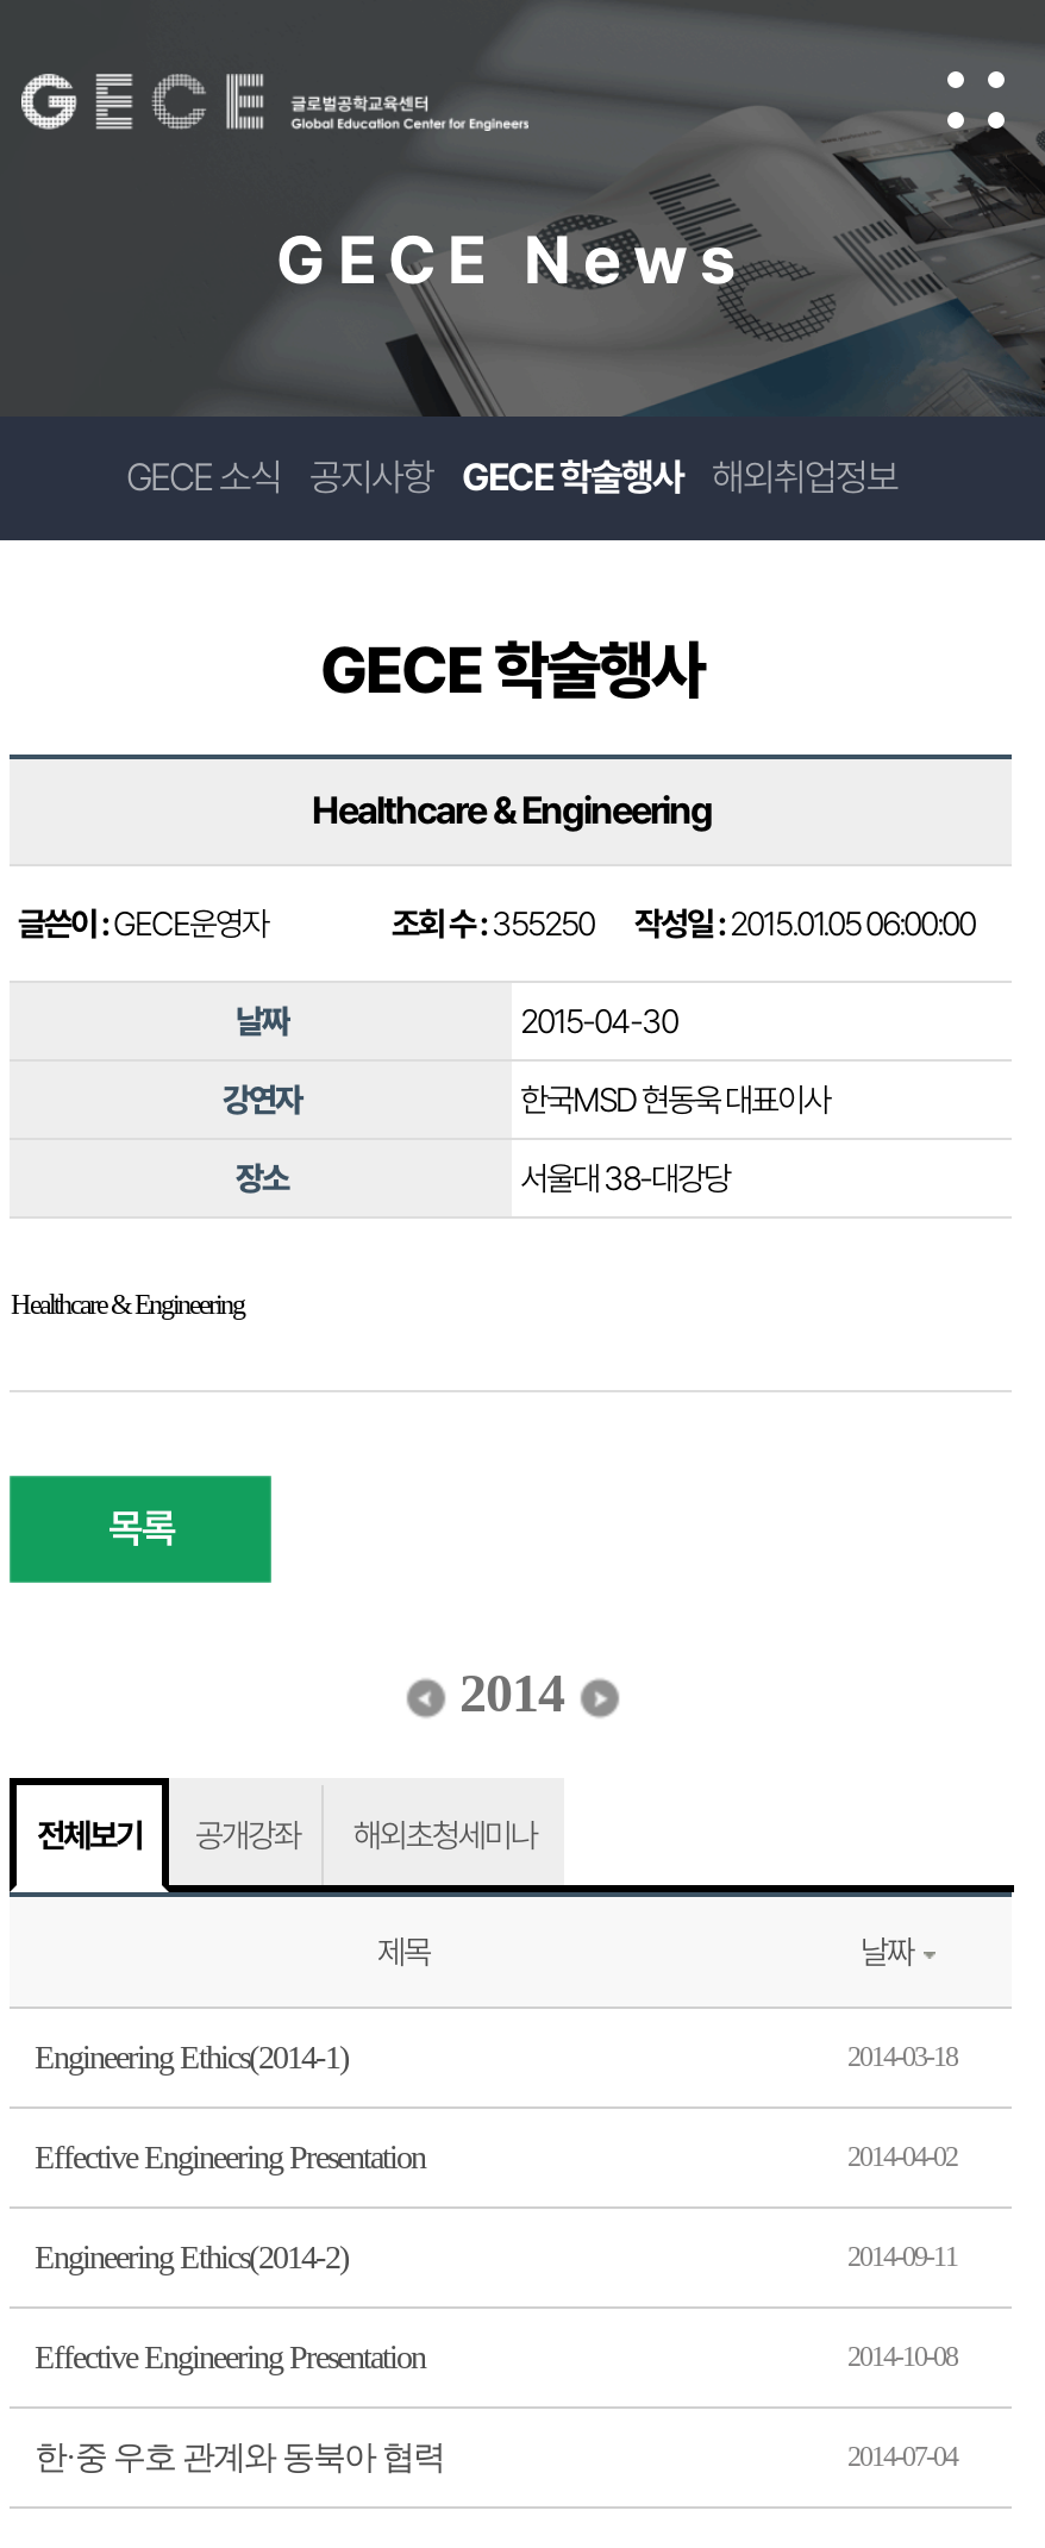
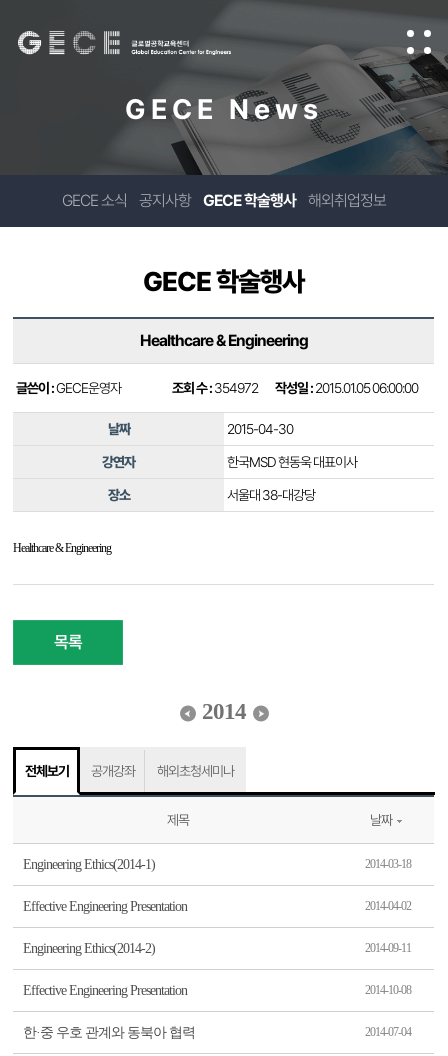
[391,904,975,943] 조회 수 : 355250 작성일 : 2015.01.05 06:00:00 -> [172,380,418,396] 조회 수 : 354972 작성일 : 2015.01.05 06:00:00

